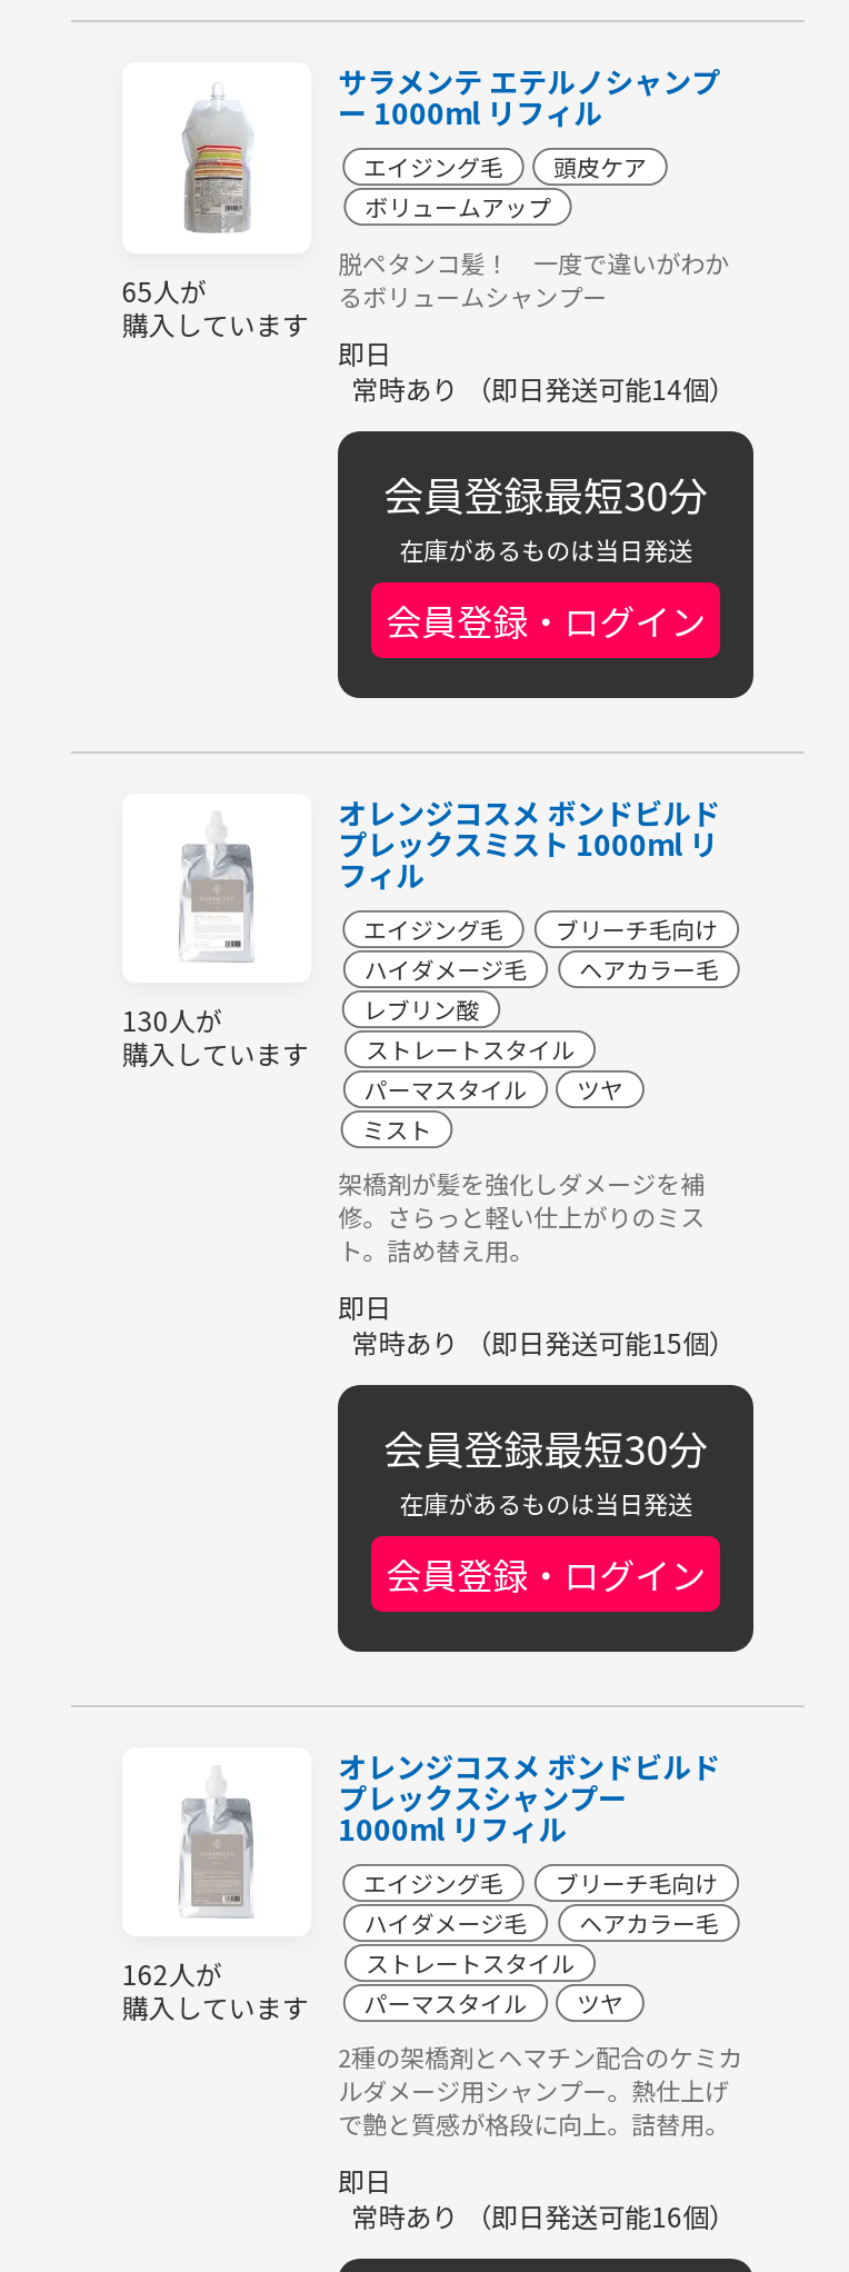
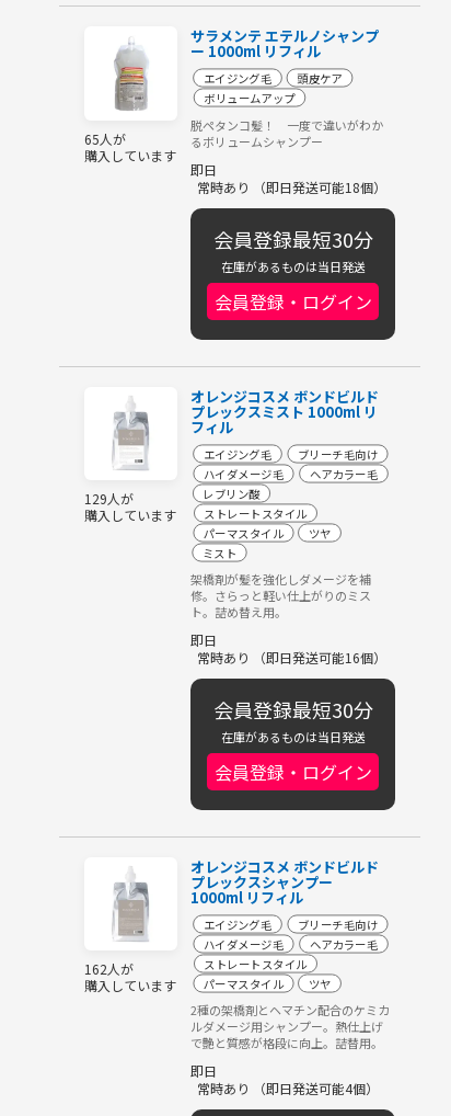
[352,368,736,406] 常時あり （即日発送可能14個） -> [197,177,387,196] 常時あり （即日発送可能18個）
[122,1000,222,1038] 130人が -> [84,489,133,508] 129人が
[352,1322,736,1360] 常時あり （即日発送可能15個） -> none
moved [352,2196,736,2234] -> [197,648,387,666]: 常時あり （即日発送可能16個）
none -> [197,1079,379,1097] 常時あり （即日発送可能4個）

